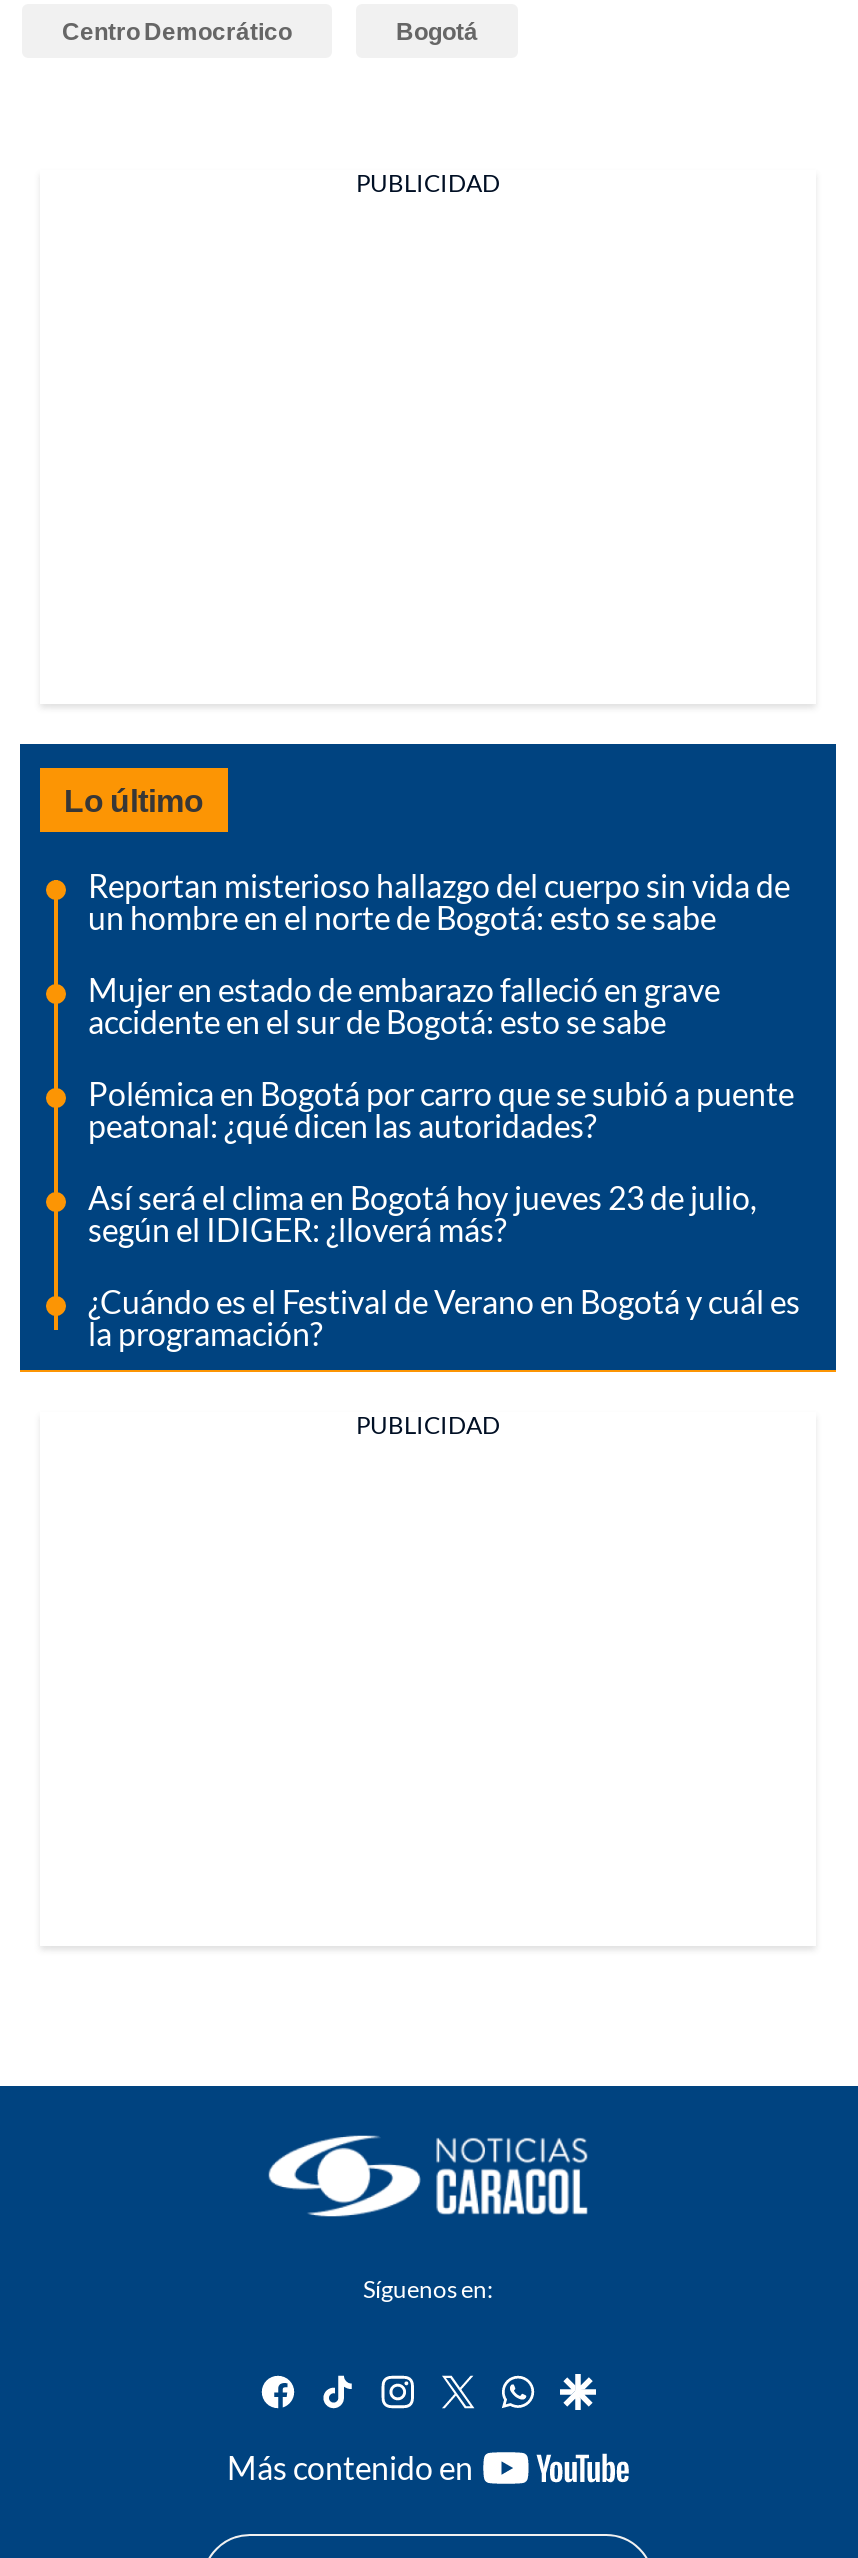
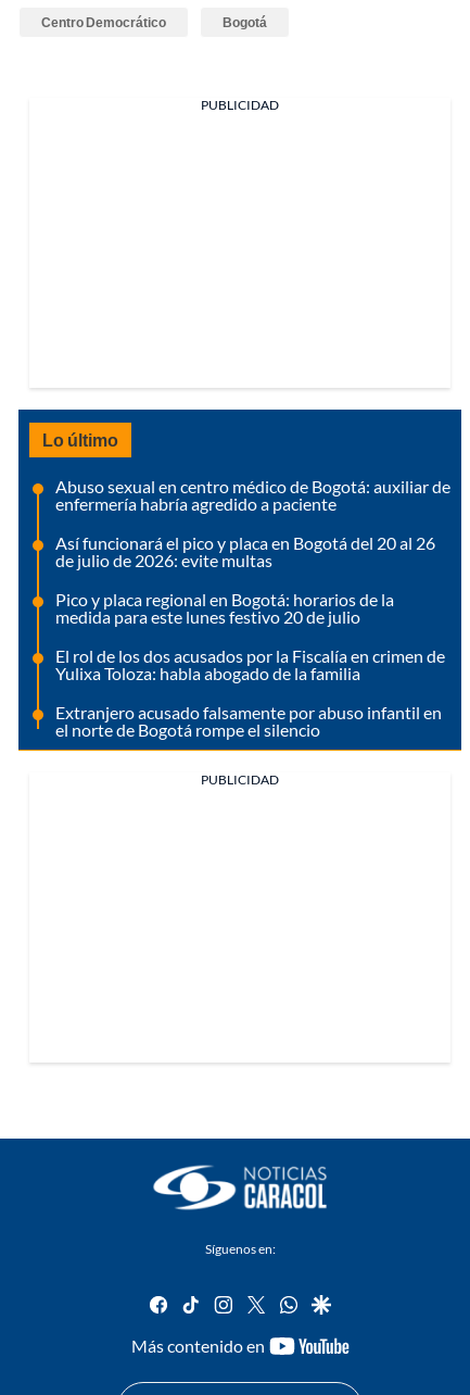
[88,866,790,936] Reportan misterioso hallazgo del cuerpo sin vida de | un hombre en el norte de Bogotá: esto se sabe -> [55,476,450,514] Abuso sexual en centro médico de Bogotá: auxiliar de | enfermería habría agredido a paciente
[88,970,720,1040] Mujer en estado de embarazo falleció en grave | accidente en el sur de Bogotá: esto se sabe -> [55,532,435,570] Así funcionará el pico y placa en Bogotá del 20 al 26 | de julio de 2026: evite multas
[88,1074,794,1144] Polémica en Bogotá por carro que se subió a puente | peatonal: ¿qué dicen las autoridades? -> [55,589,394,627] Pico y placa regional en Bogotá: horarios de la | medida para este lunes festivo 20 de julio
[88,1178,756,1248] Así será el clima en Bogotá hoy jueves 23 de julio, | según el IDIGER: ¿lloverá más? -> [55,645,445,683] El rol de los dos acusados por la Fiscalía en crimen de | Yulixa Toloza: habla abogado de la familia
[88,1282,800,1352] ¿Cuándo es el Festival de Verano en Bogotá y cuál es | la programación? -> [55,702,442,740] Extranjero acusado falsamente por abuso infantil en | el norte de Bogotá rompe el silencio

